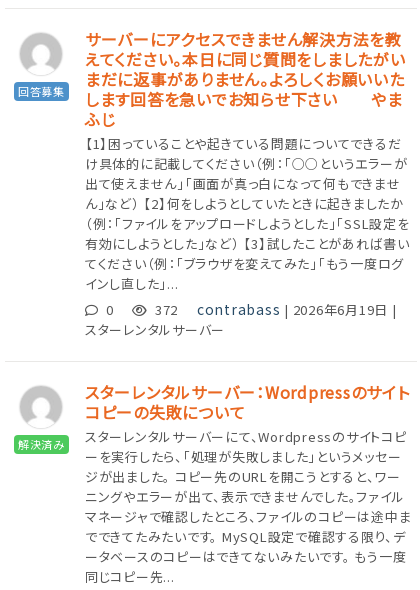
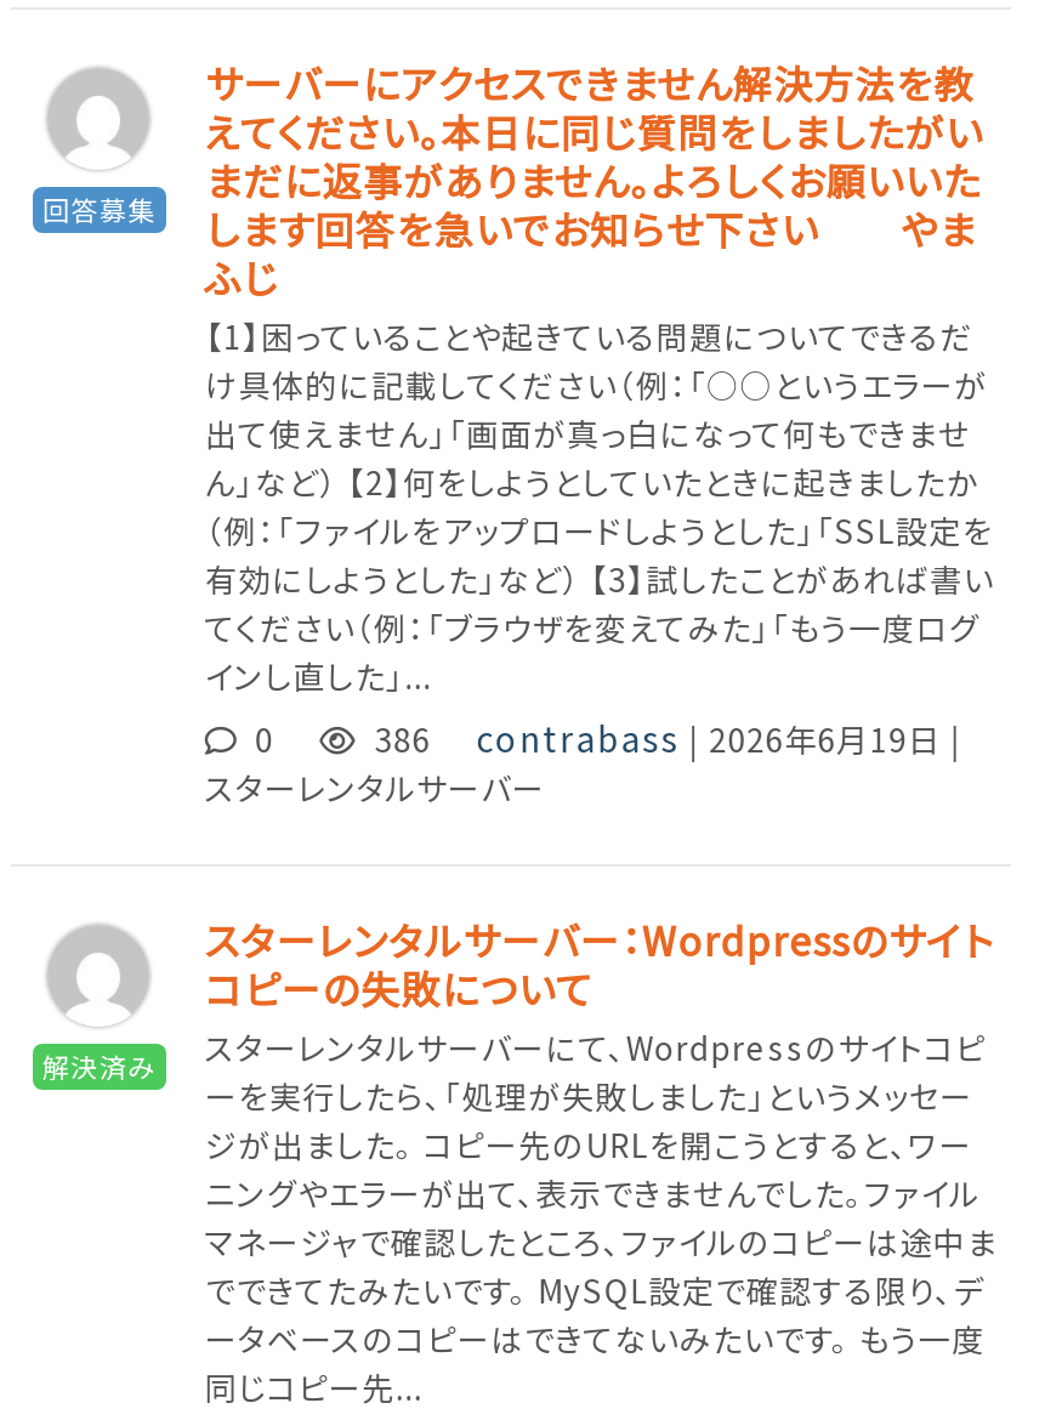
[155,300,178,319] 372 -> [375,717,431,763] 386

